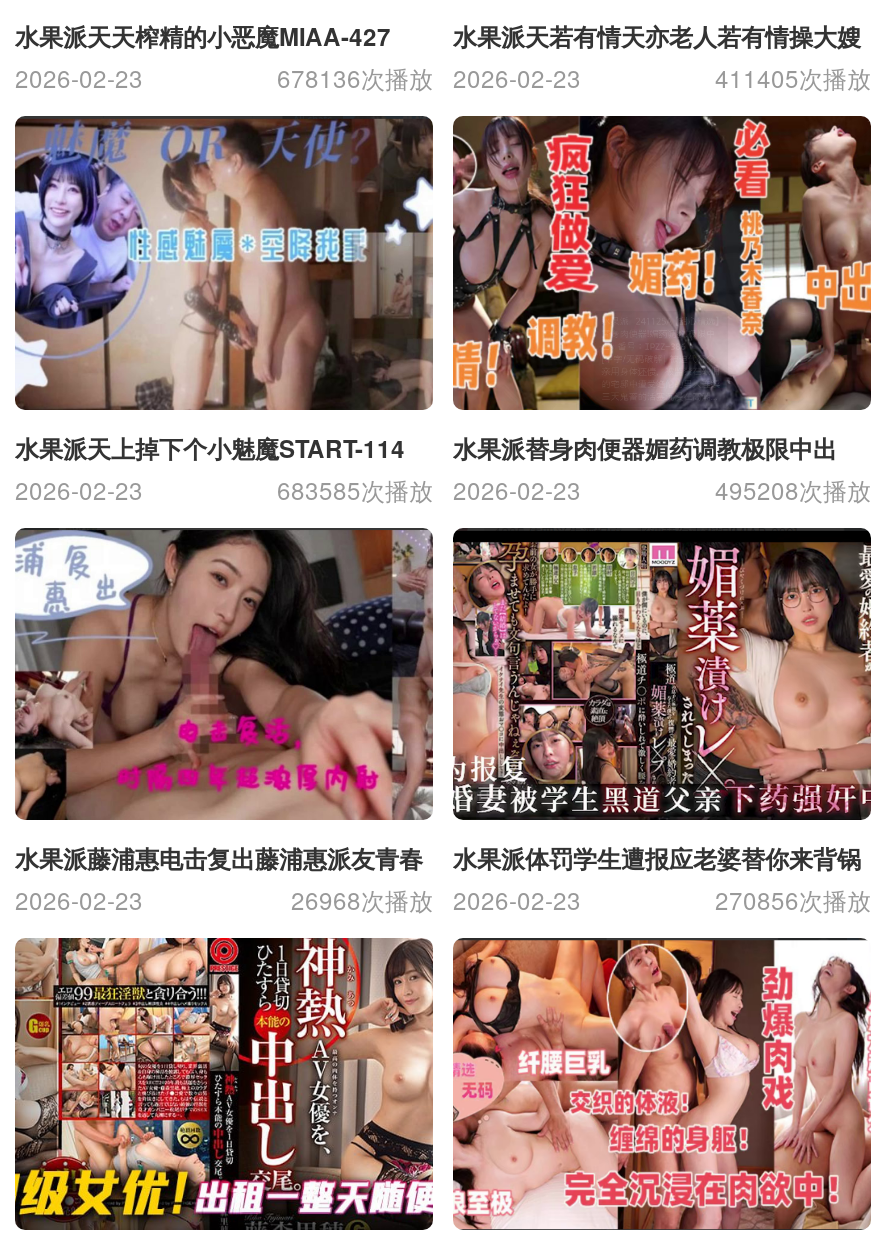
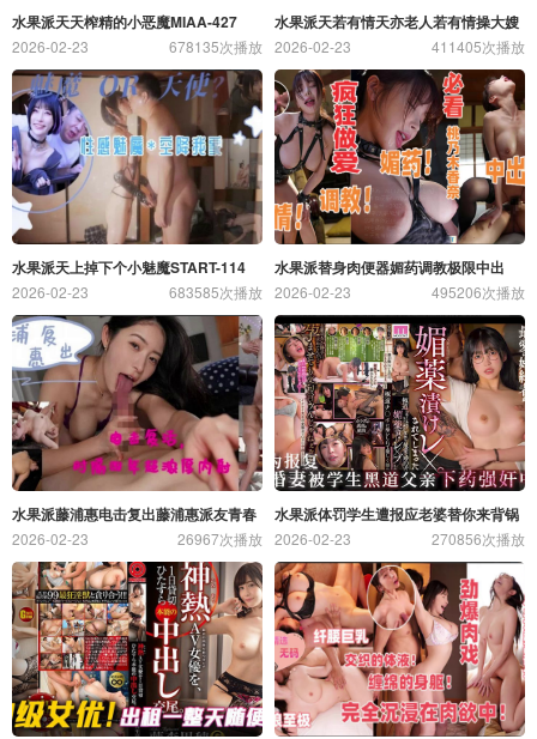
[277,60,433,94] 678136次播放 -> [169,36,263,56] 678135次播放
[715,471,871,505] 495208次播放 -> [432,282,525,302] 495206次播放
[291,881,433,915] 26968次播放 -> [177,528,263,548] 26967次播放

